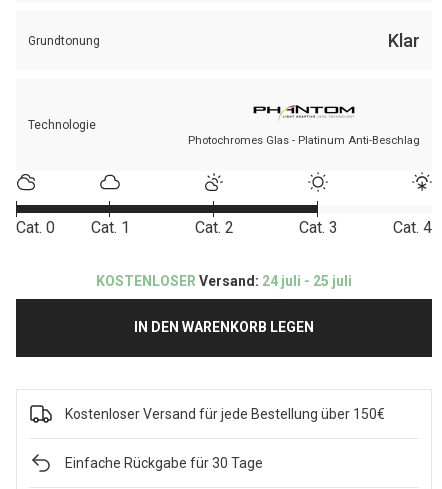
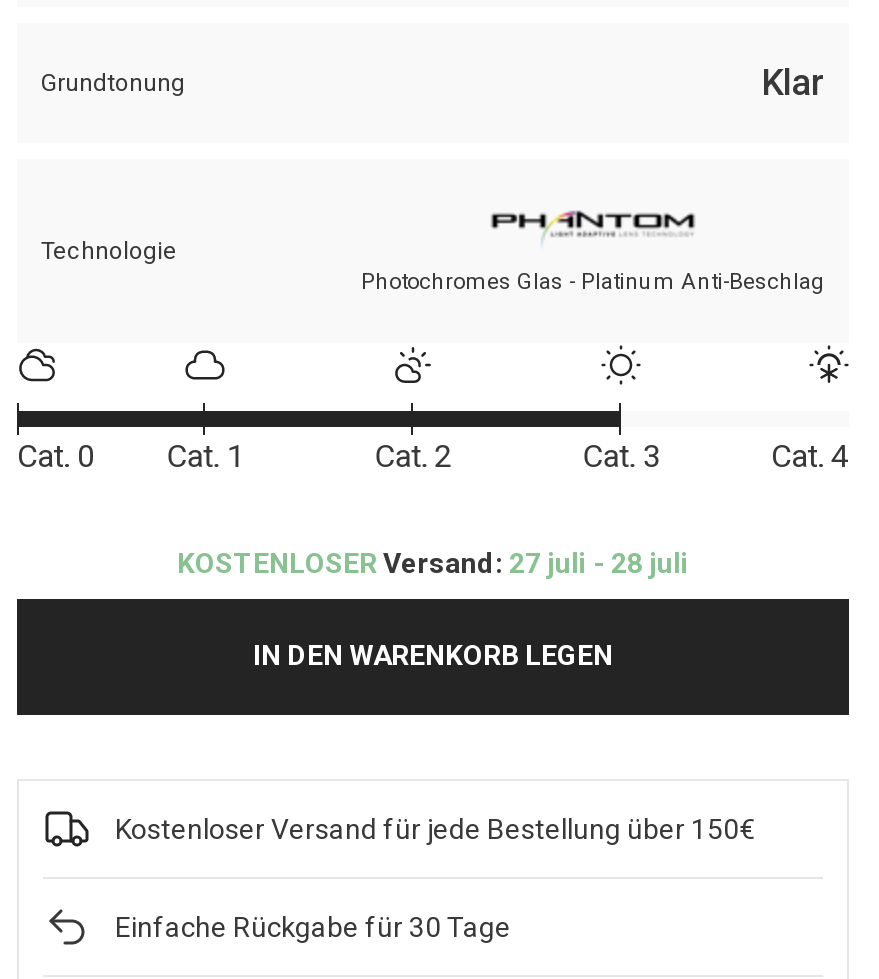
[96,272,352,288] KOSTENLOSER Versand: 24 juli - 25 juli -> [177,546,689,578] KOSTENLOSER Versand: 27 juli - 28 juli

